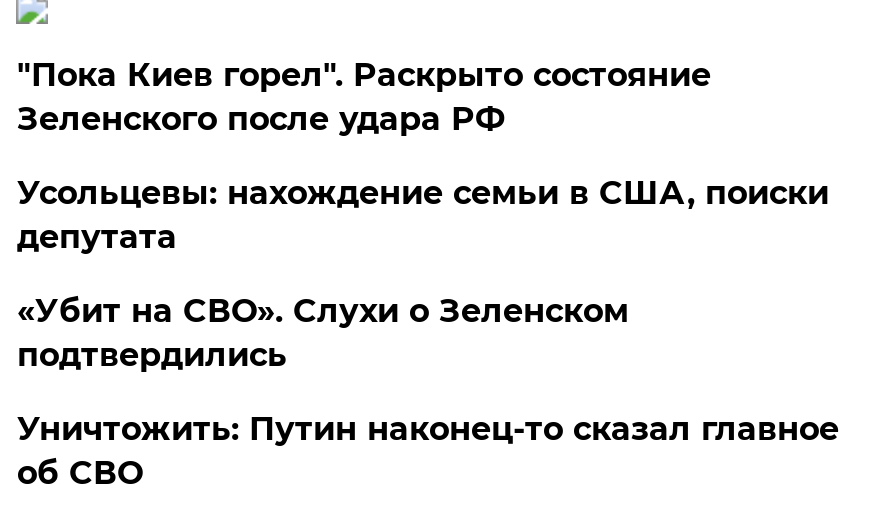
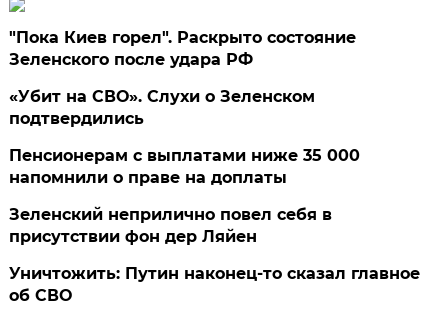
[17,174,829,256] Усольцевы: нахождение семьи в США, поиски | депутата -> none
moved [17,292,629,374] -> [9,87,315,128]: «Убит на СВО». Слухи о Зеленском | подтвердились
none -> [9,146,360,246] Пенсионерам с выплатами ниже 35 000 | напомнили о праве на доплаты | Зеленский неприлично повел cебя в | присутствии фон дер Ляйен

